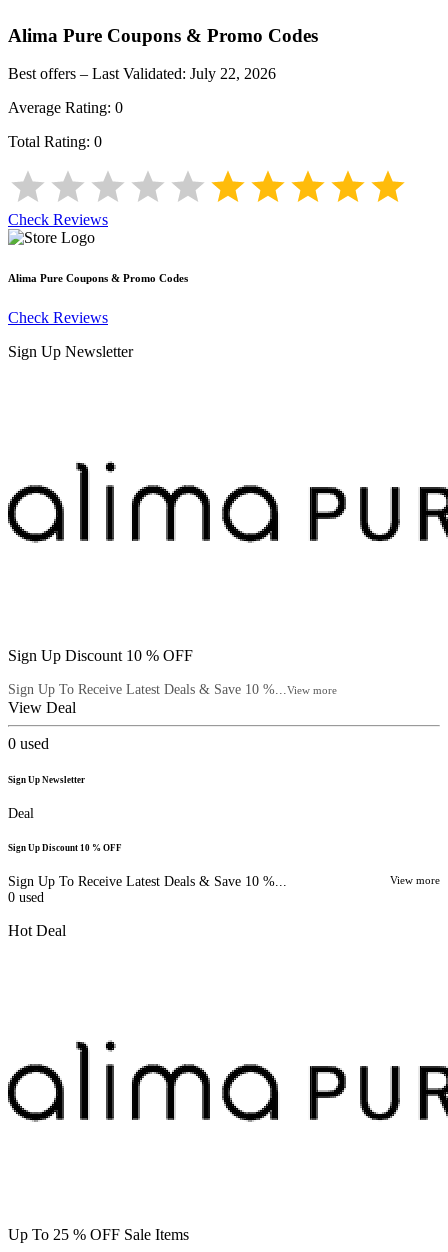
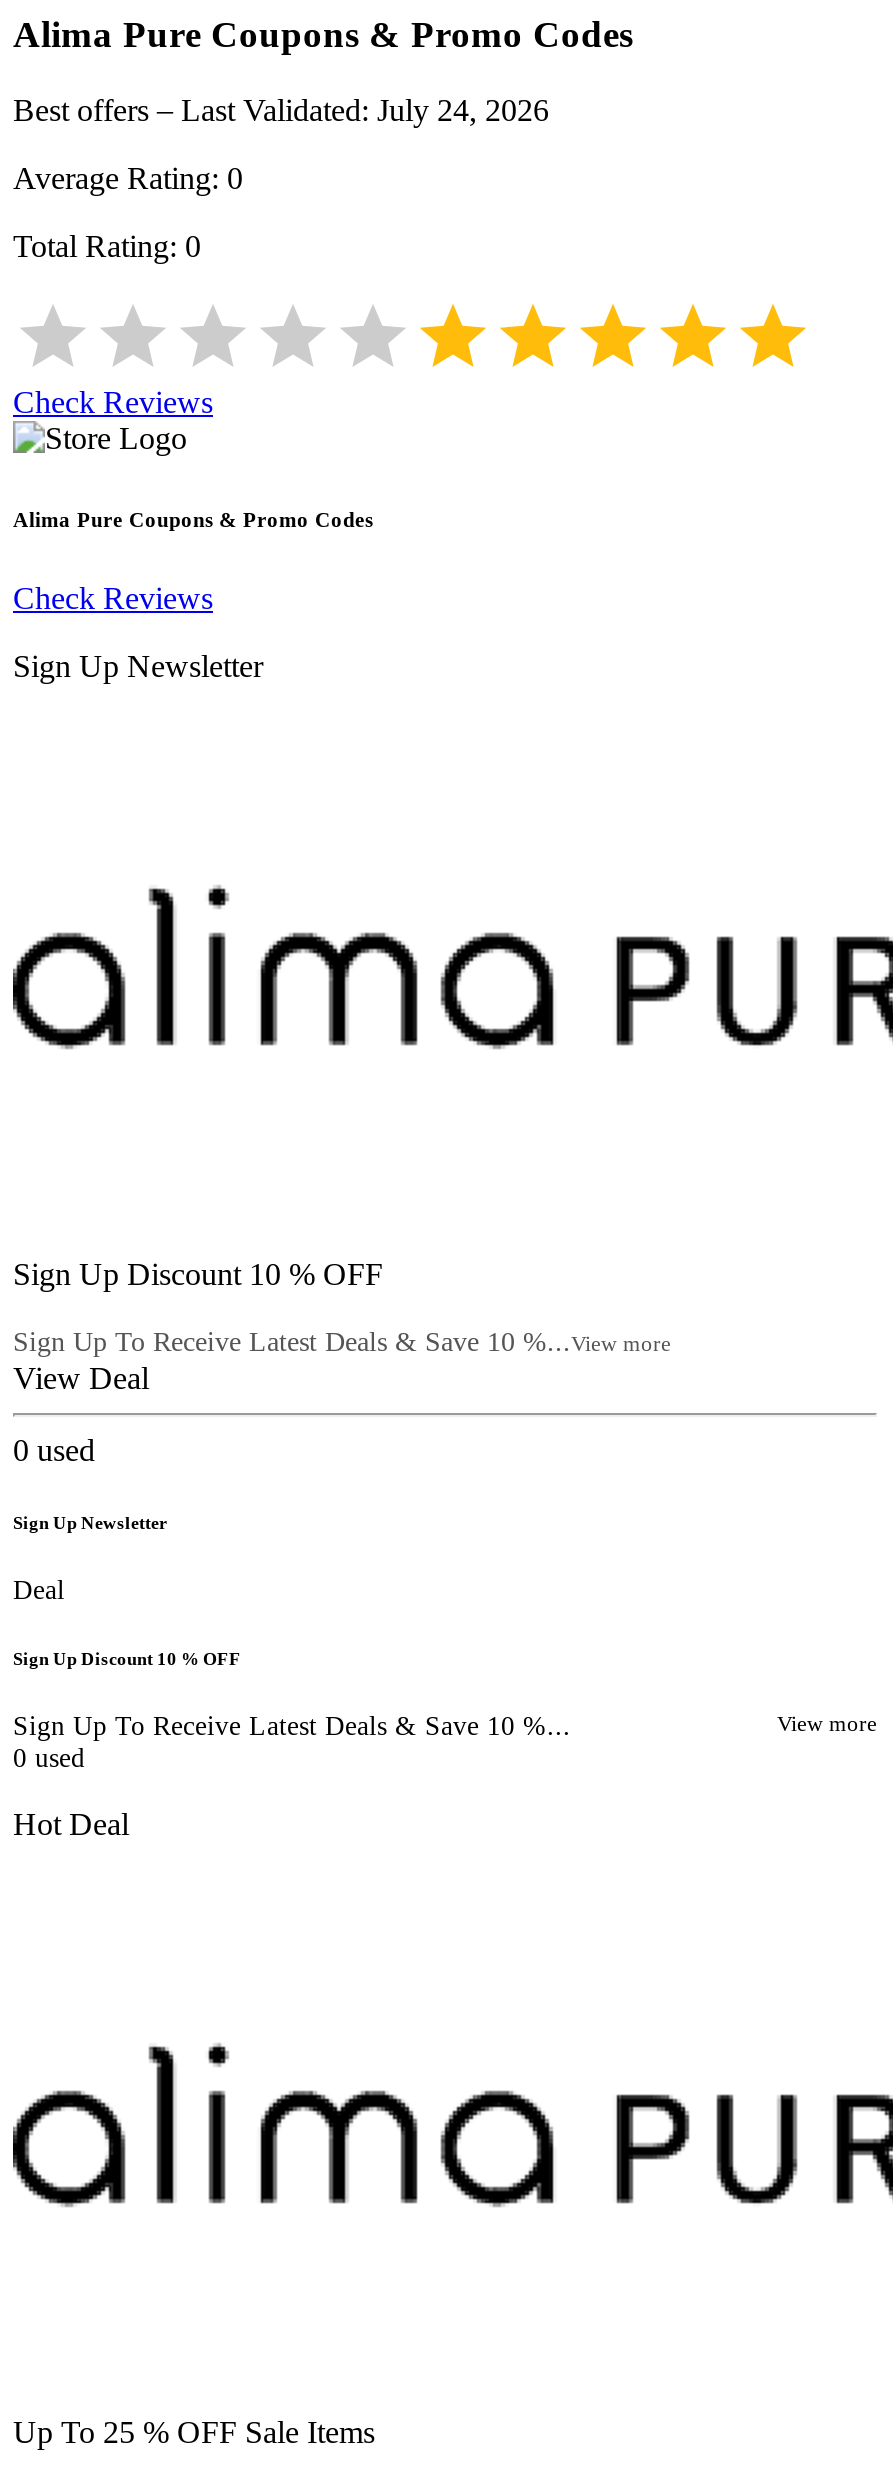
[8,65,276,82] Best offers – Last Validated: July 22, 2026 -> [13,94,549,128] Best offers – Last Validated: July 24, 2026

